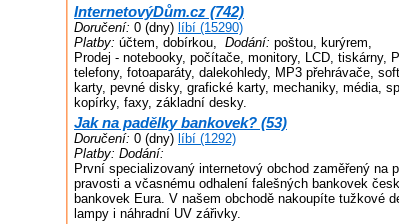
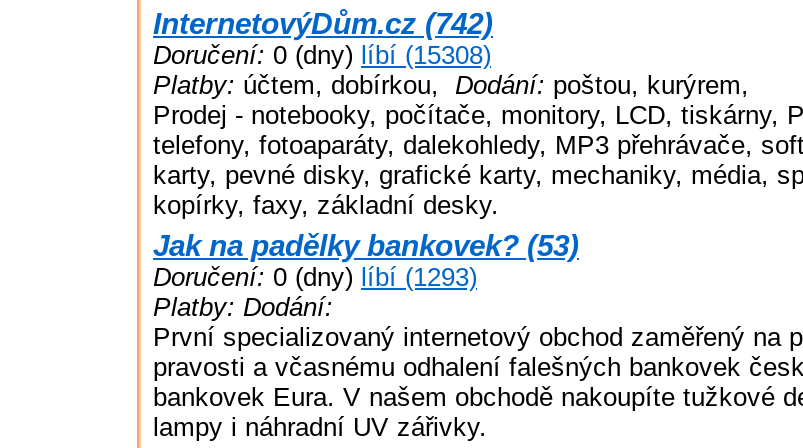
[74,20,243,35] Doručení: 0 (dny) líbí (15290) -> [153,40,491,70] Doručení: 0 (dny) líbí (15308)
[74,131,236,146] Doručení: 0 (dny) líbí (1292) -> [153,262,477,292] Doručení: 0 (dny) líbí (1293)

